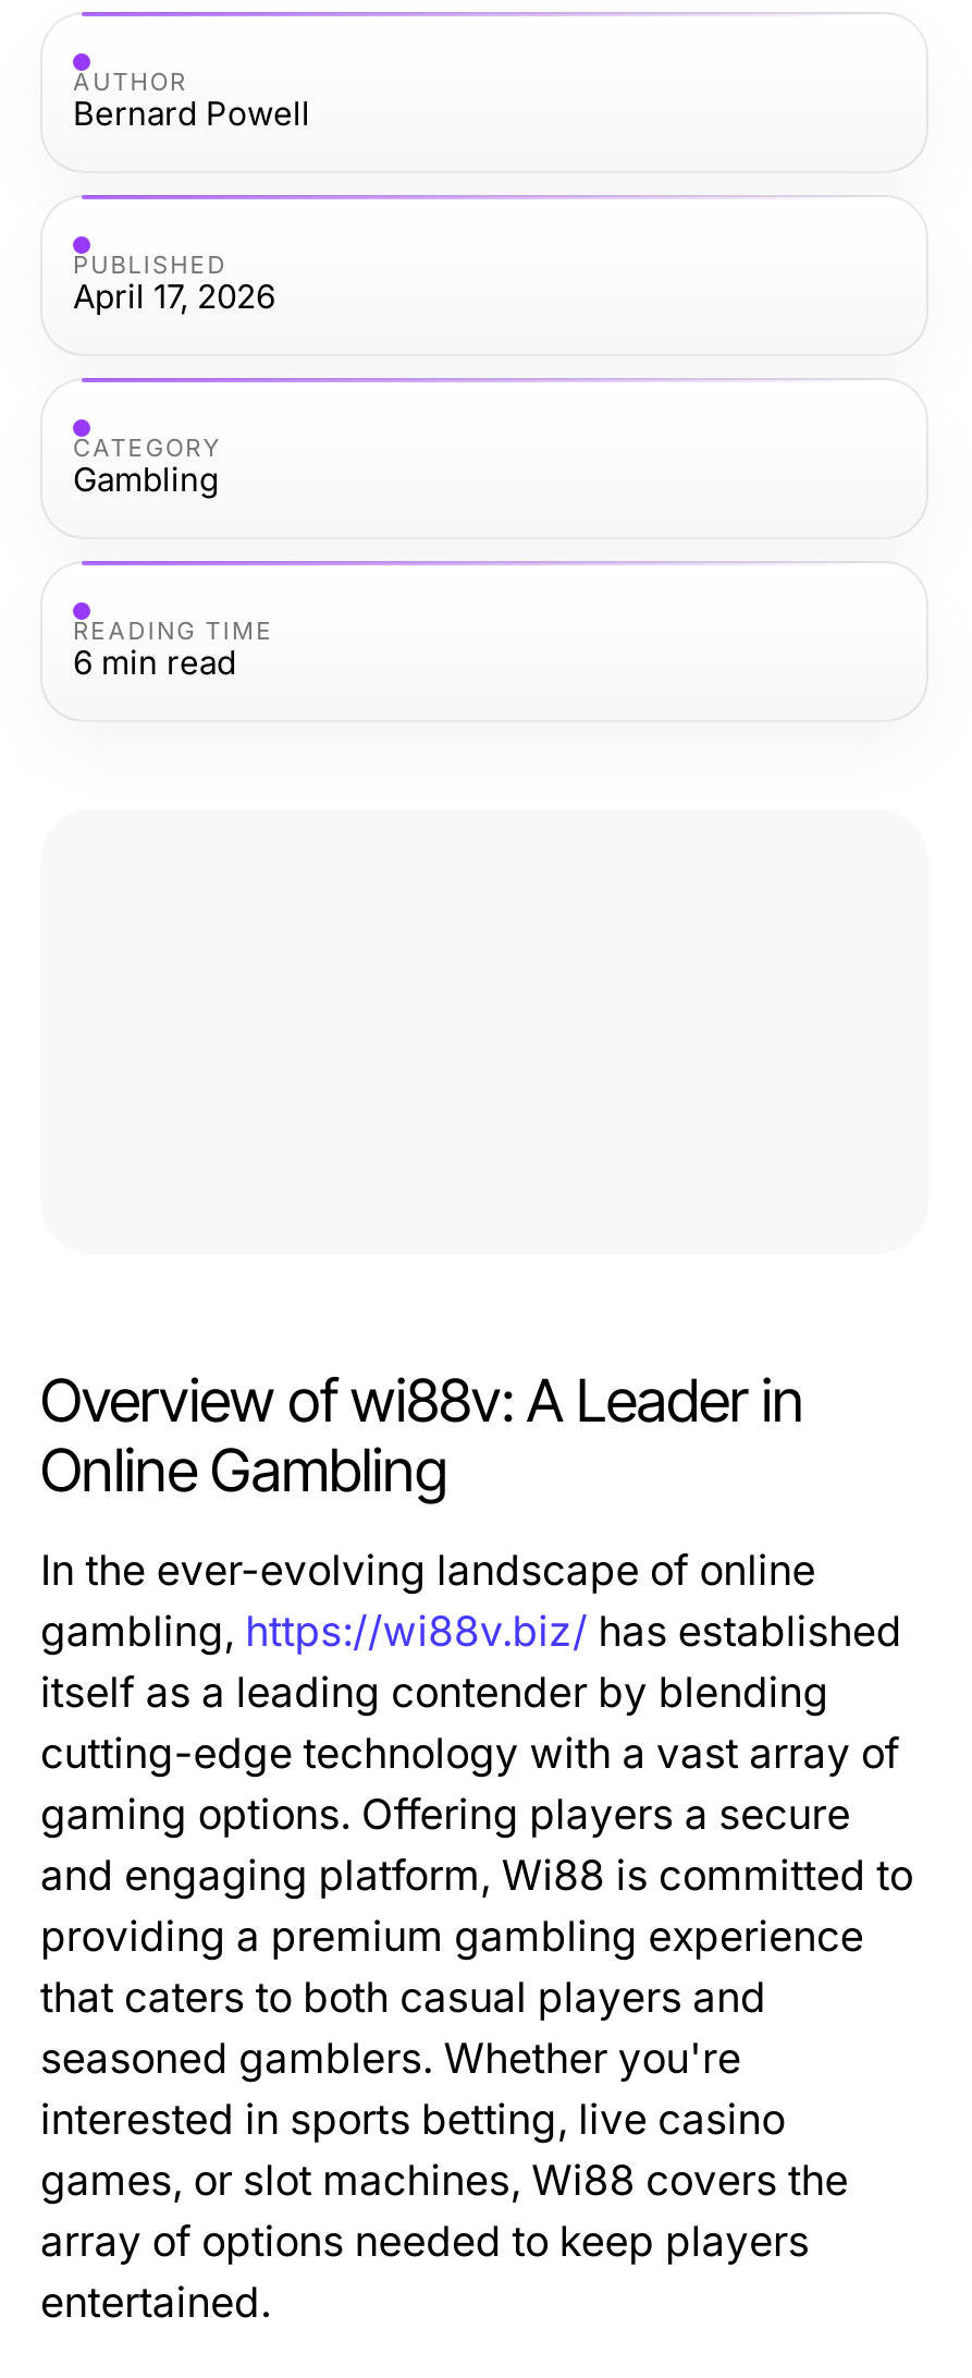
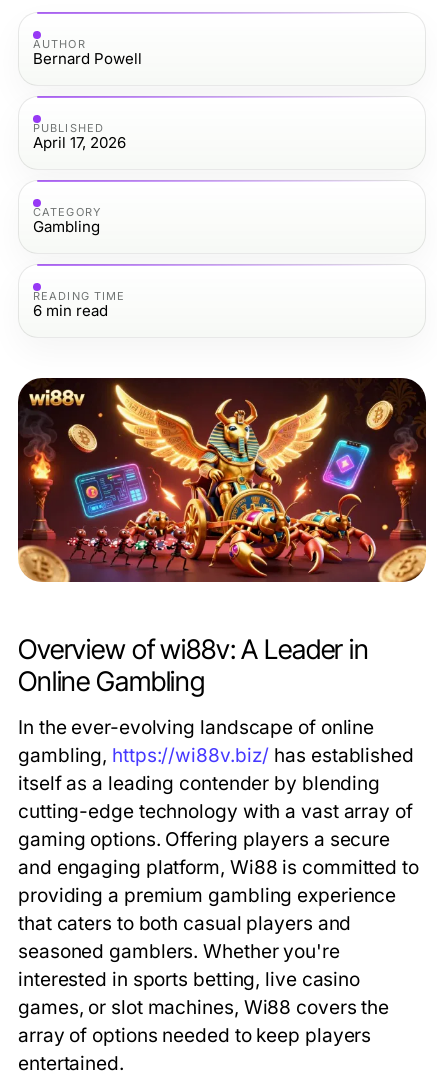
none -> [17,377,427,583] [image]

